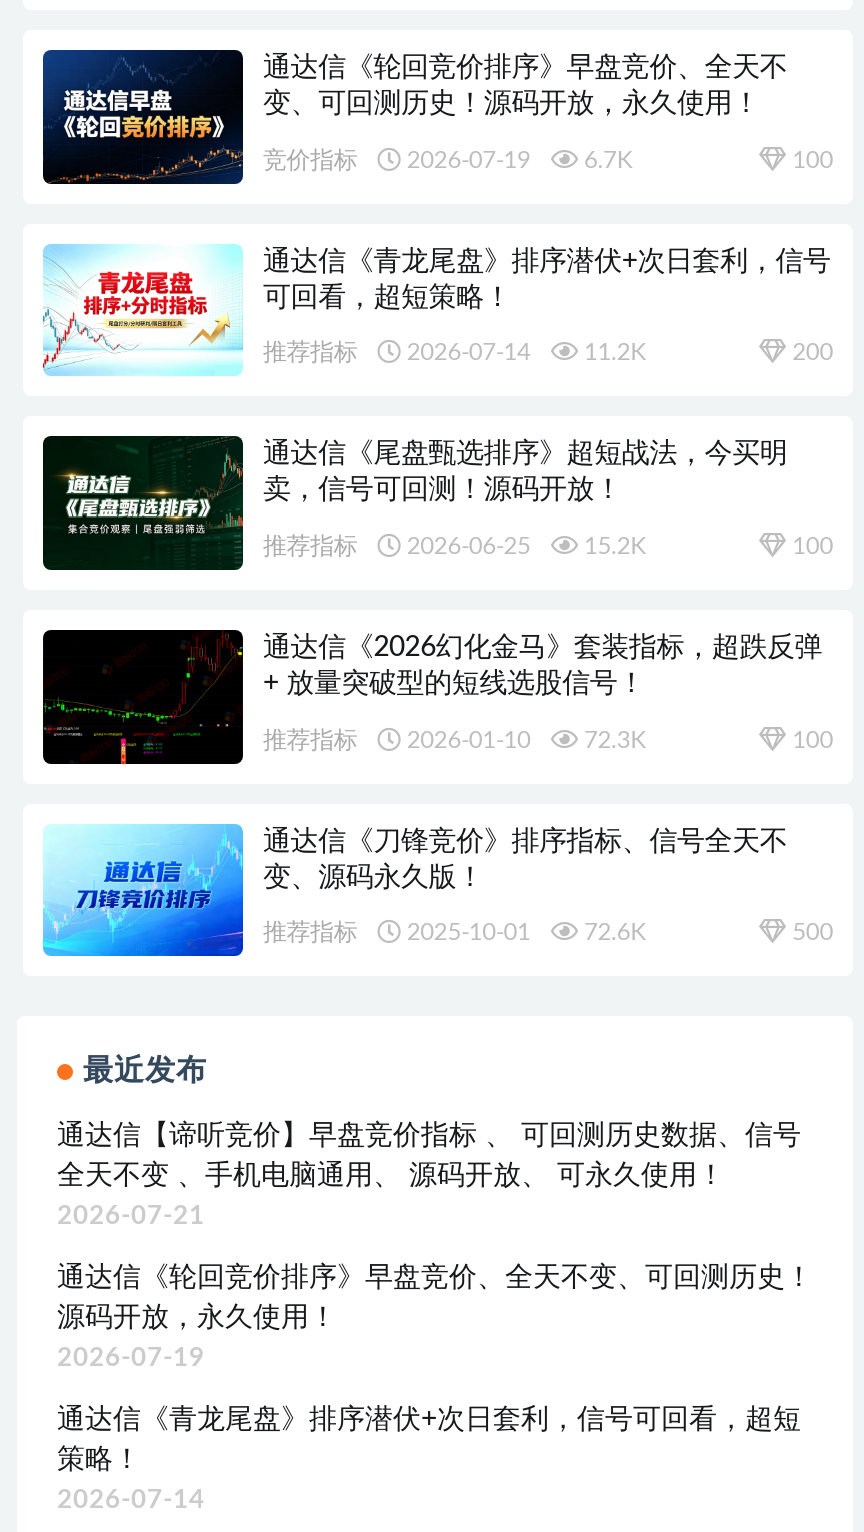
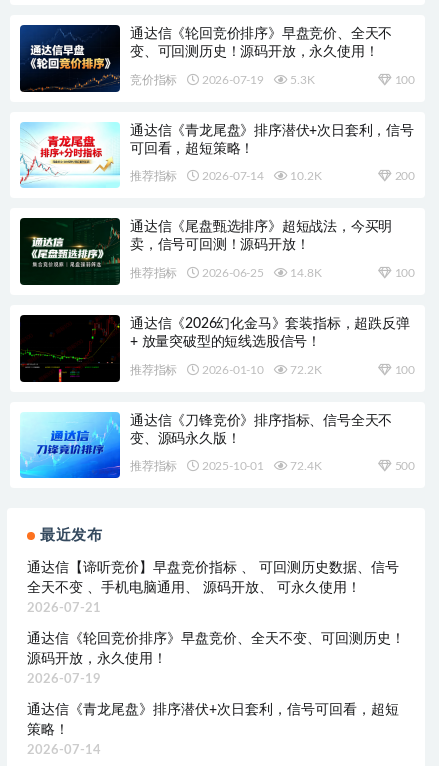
[263,147,632,171] 竞价指标 2026-07-19 6.7K -> [130,74,315,86] 竞价指标 2026-07-19 5.3K
[263,341,646,365] 推荐指标 2026-07-14 11.2K -> [130,170,321,182] 推荐指标 2026-07-14 10.2K
[263,534,646,558] 推荐指标 2026-06-25 15.2K -> [130,267,321,279] 推荐指标 2026-06-25 14.8K
[263,727,646,751] 推荐指标 2026-01-10 72.3K -> [130,364,321,376] 推荐指标 2026-01-10 72.2K
[263,921,646,945] 推荐指标 2025-10-01 72.6K -> [130,460,321,472] 推荐指标 2025-10-01 72.4K

